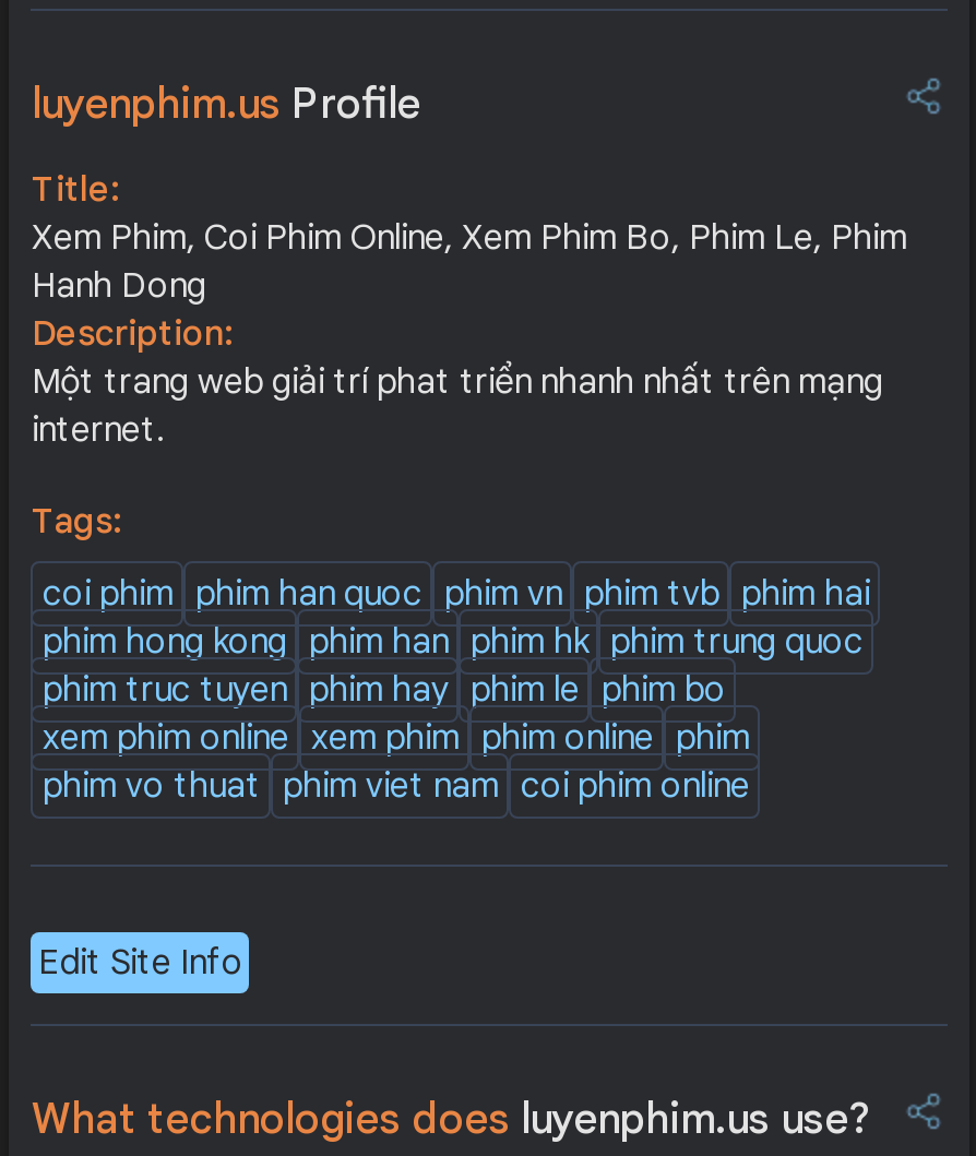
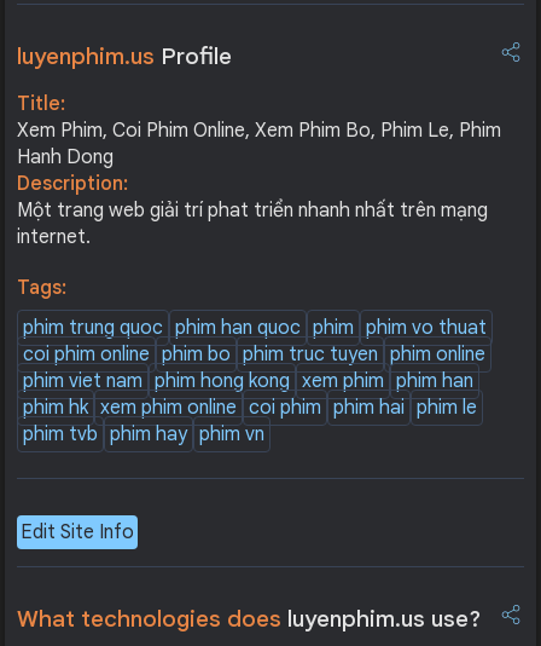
[43,572,870,808] coi phim phim han quoc phim vn phim tvb phim hai | phim hong kong phim han phim hk phim trung quoc | phim truc tuyen phim hay phim le phim bo | xem phim online xem phim phim online phim | phim vo thuat phim viet nam coi phim online -> [24,316,487,447] phim trung quoc phim han quoc phim phim vo thuat | coi phim online phim bo phim truc tuyen phim online | phim viet nam phim hong kong xem phim phim han | phim hk xem phim online coi phim phim hai phim le | phim tvb phim hay phim vn

